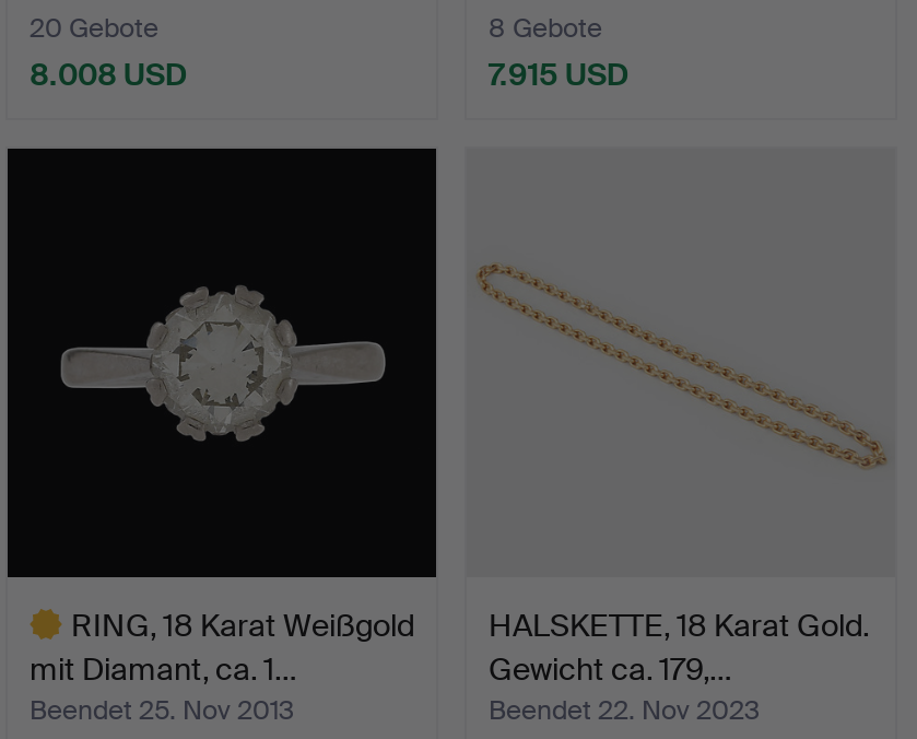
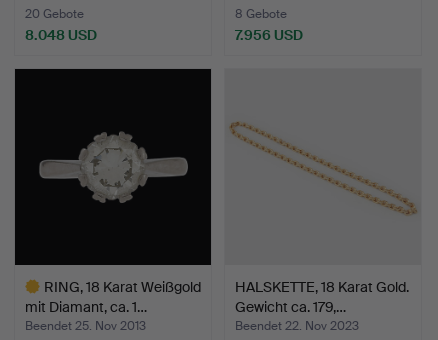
[30,54,187,94] 8.008 USD -> [25,26,97,44] 8.048 USD
[489,54,628,94] 7.915 USD -> [235,26,303,44] 7.956 USD

